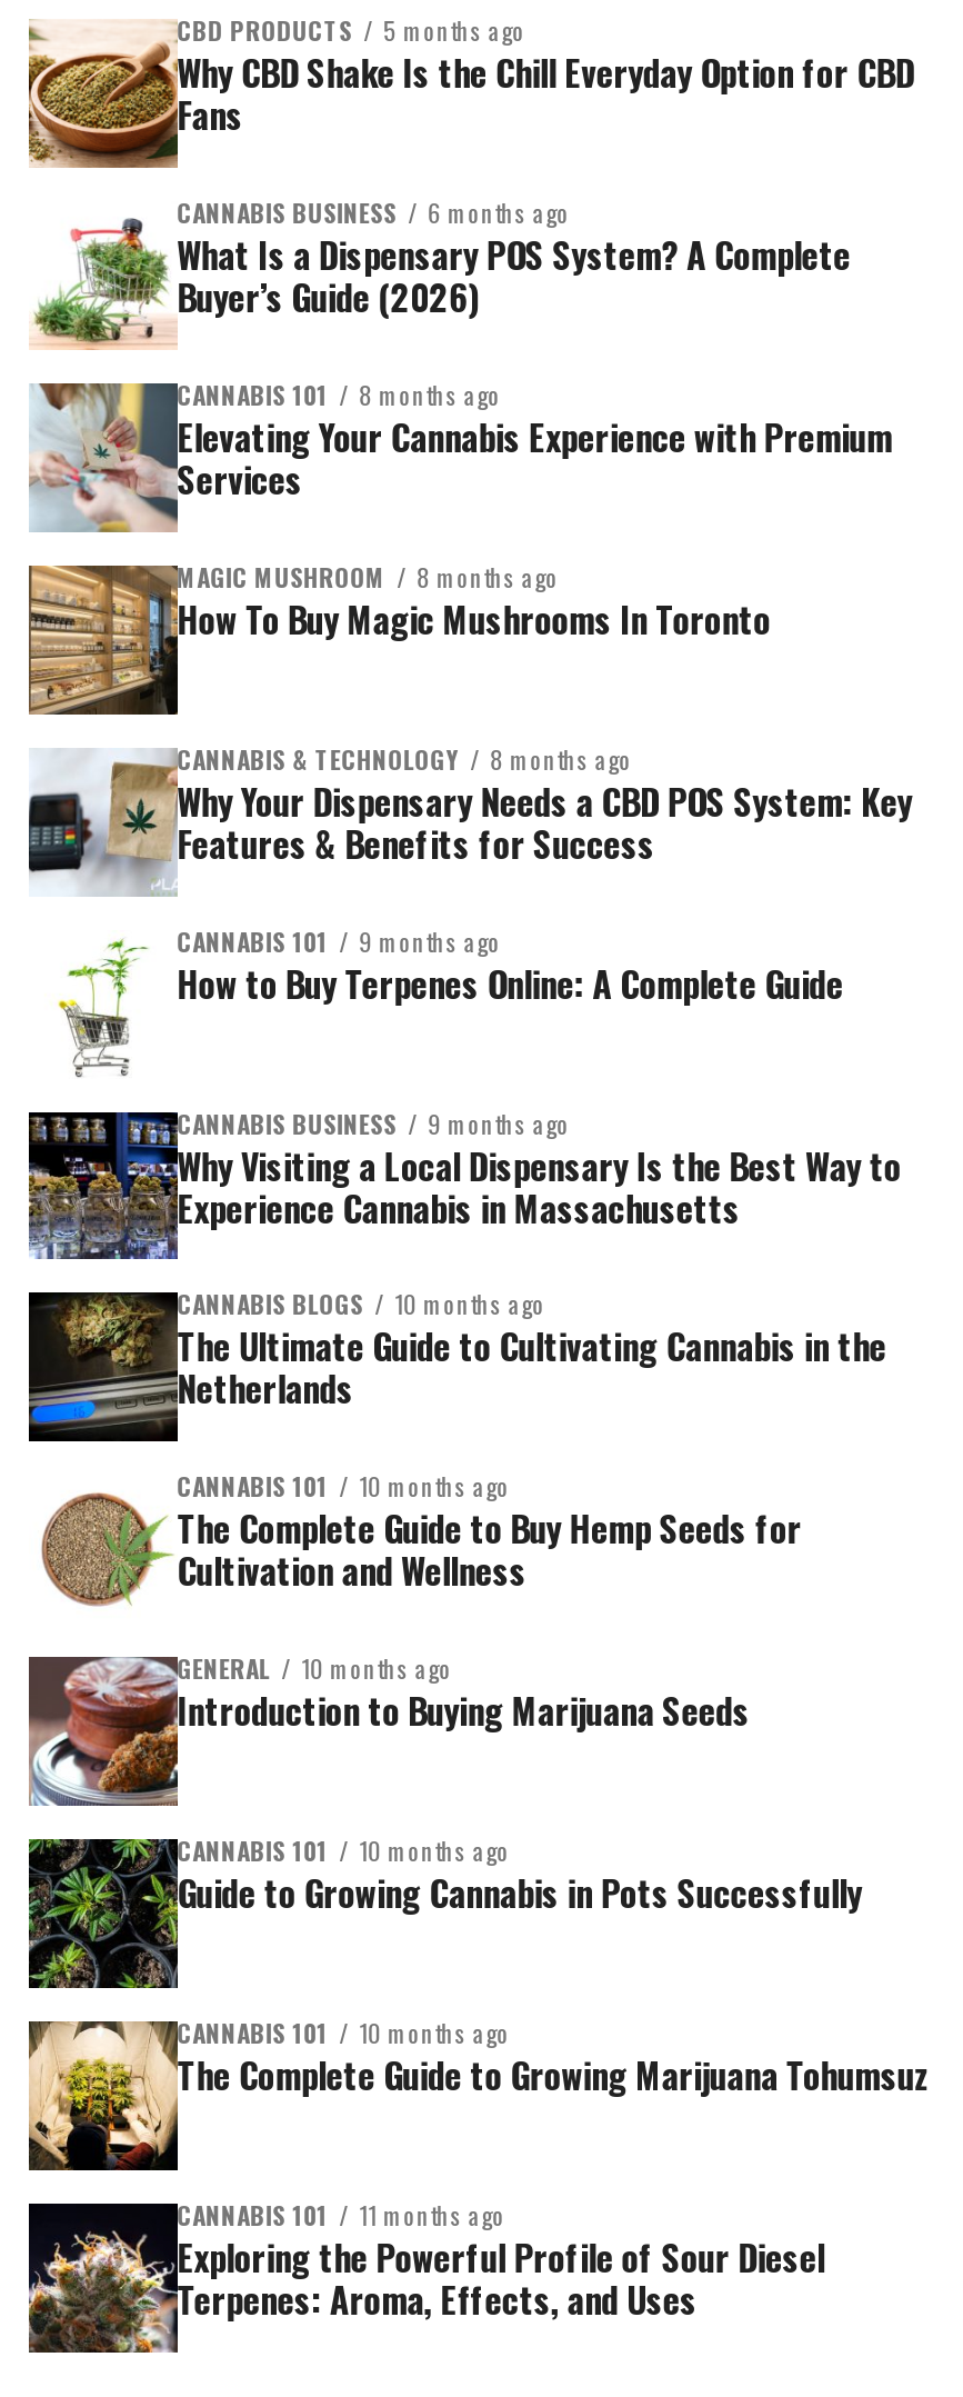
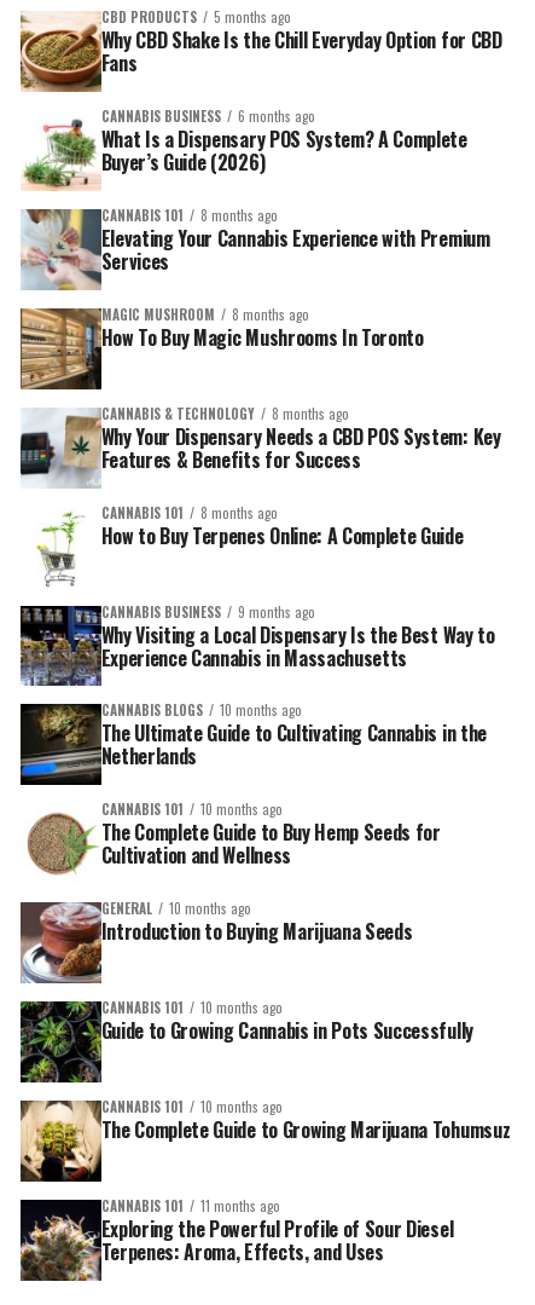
[177,923,501,958] CANNABIS 101 9 months ago -> [101,503,277,522] CANNABIS 101 8 months ago

